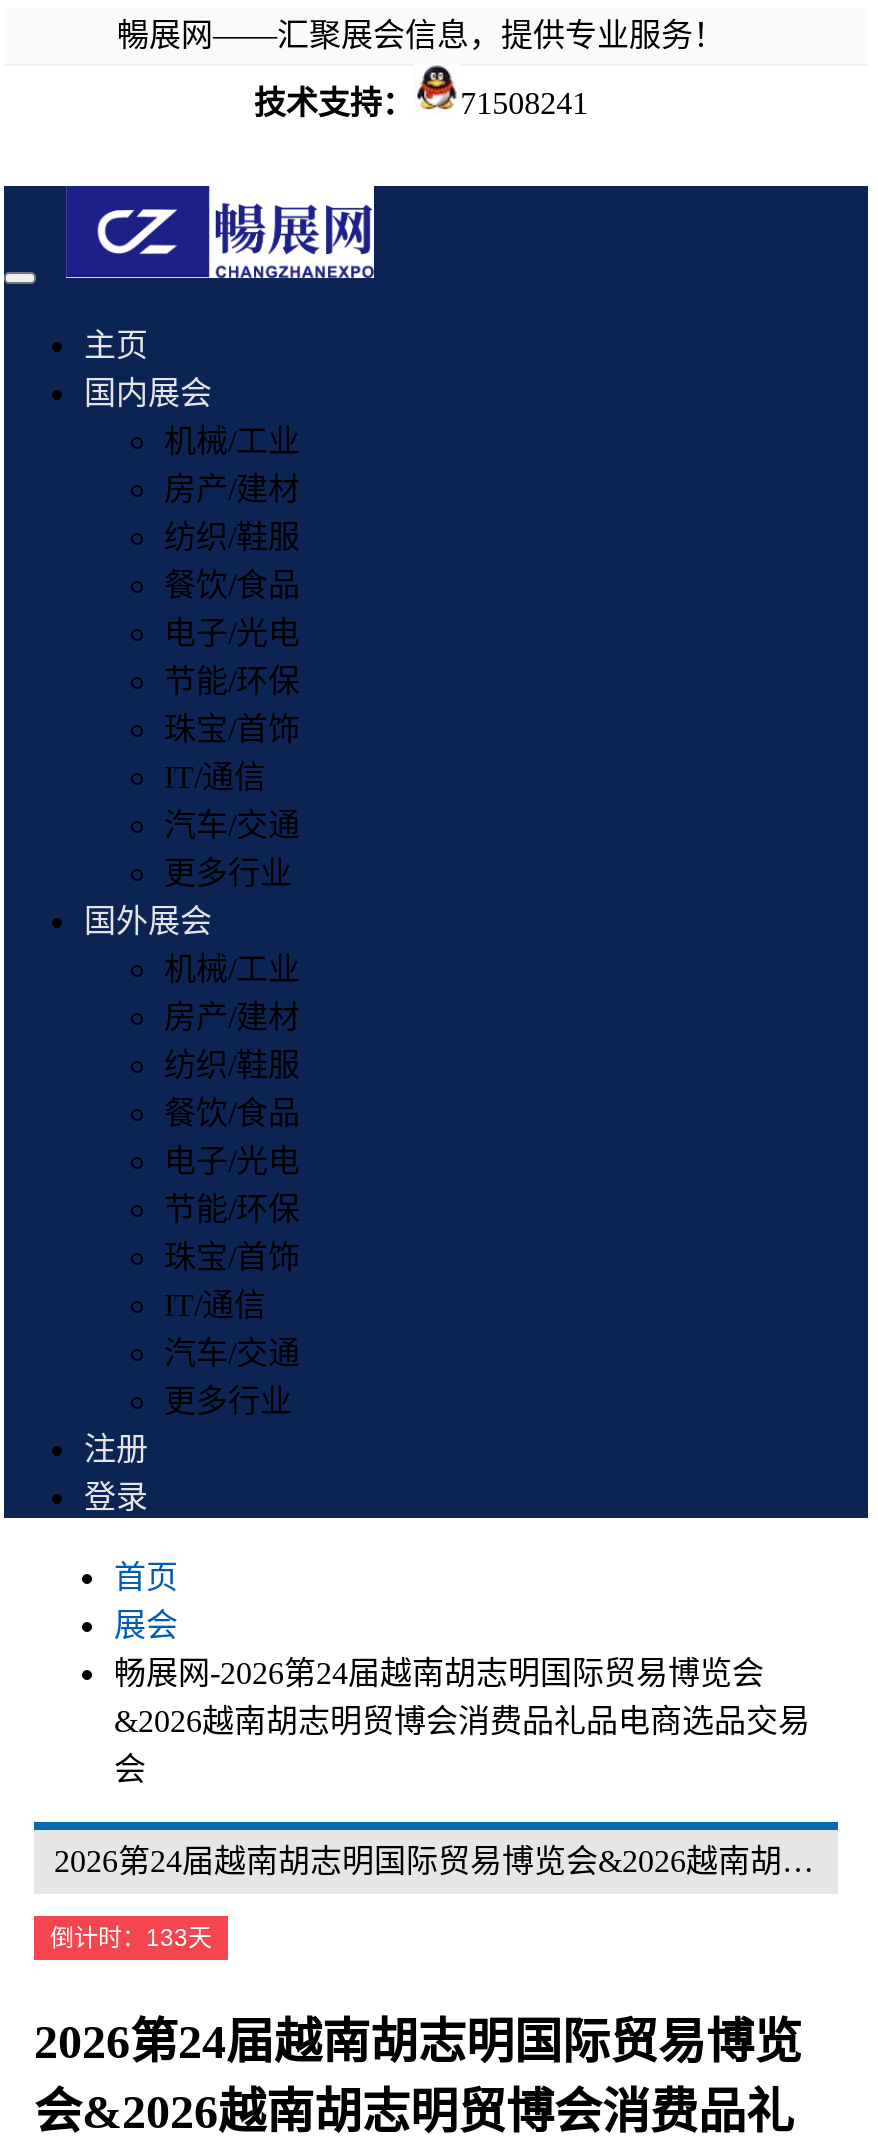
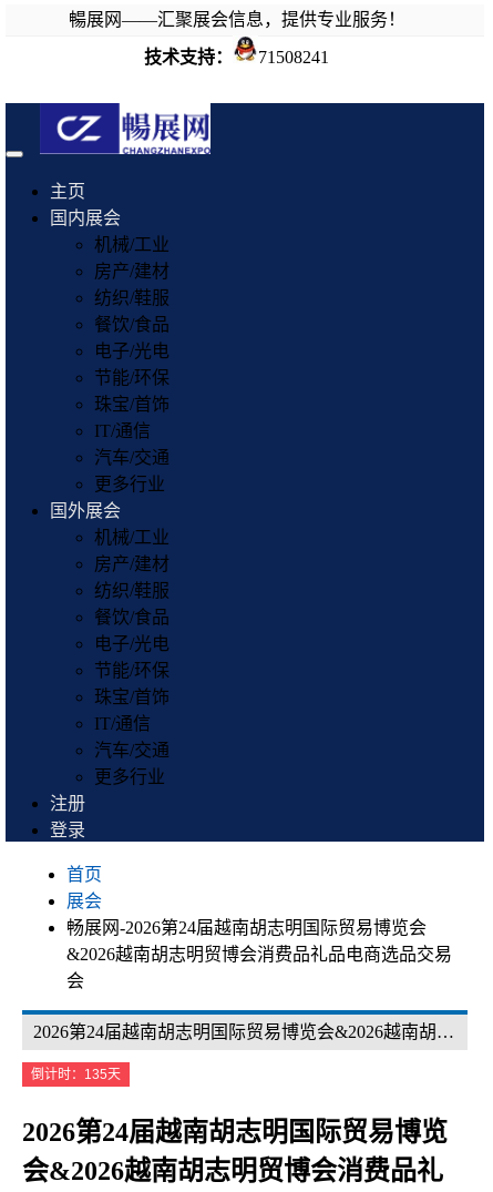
[50,1924,212,1952] 倒计时：133天 -> [31,1067,121,1082] 倒计时：135天

